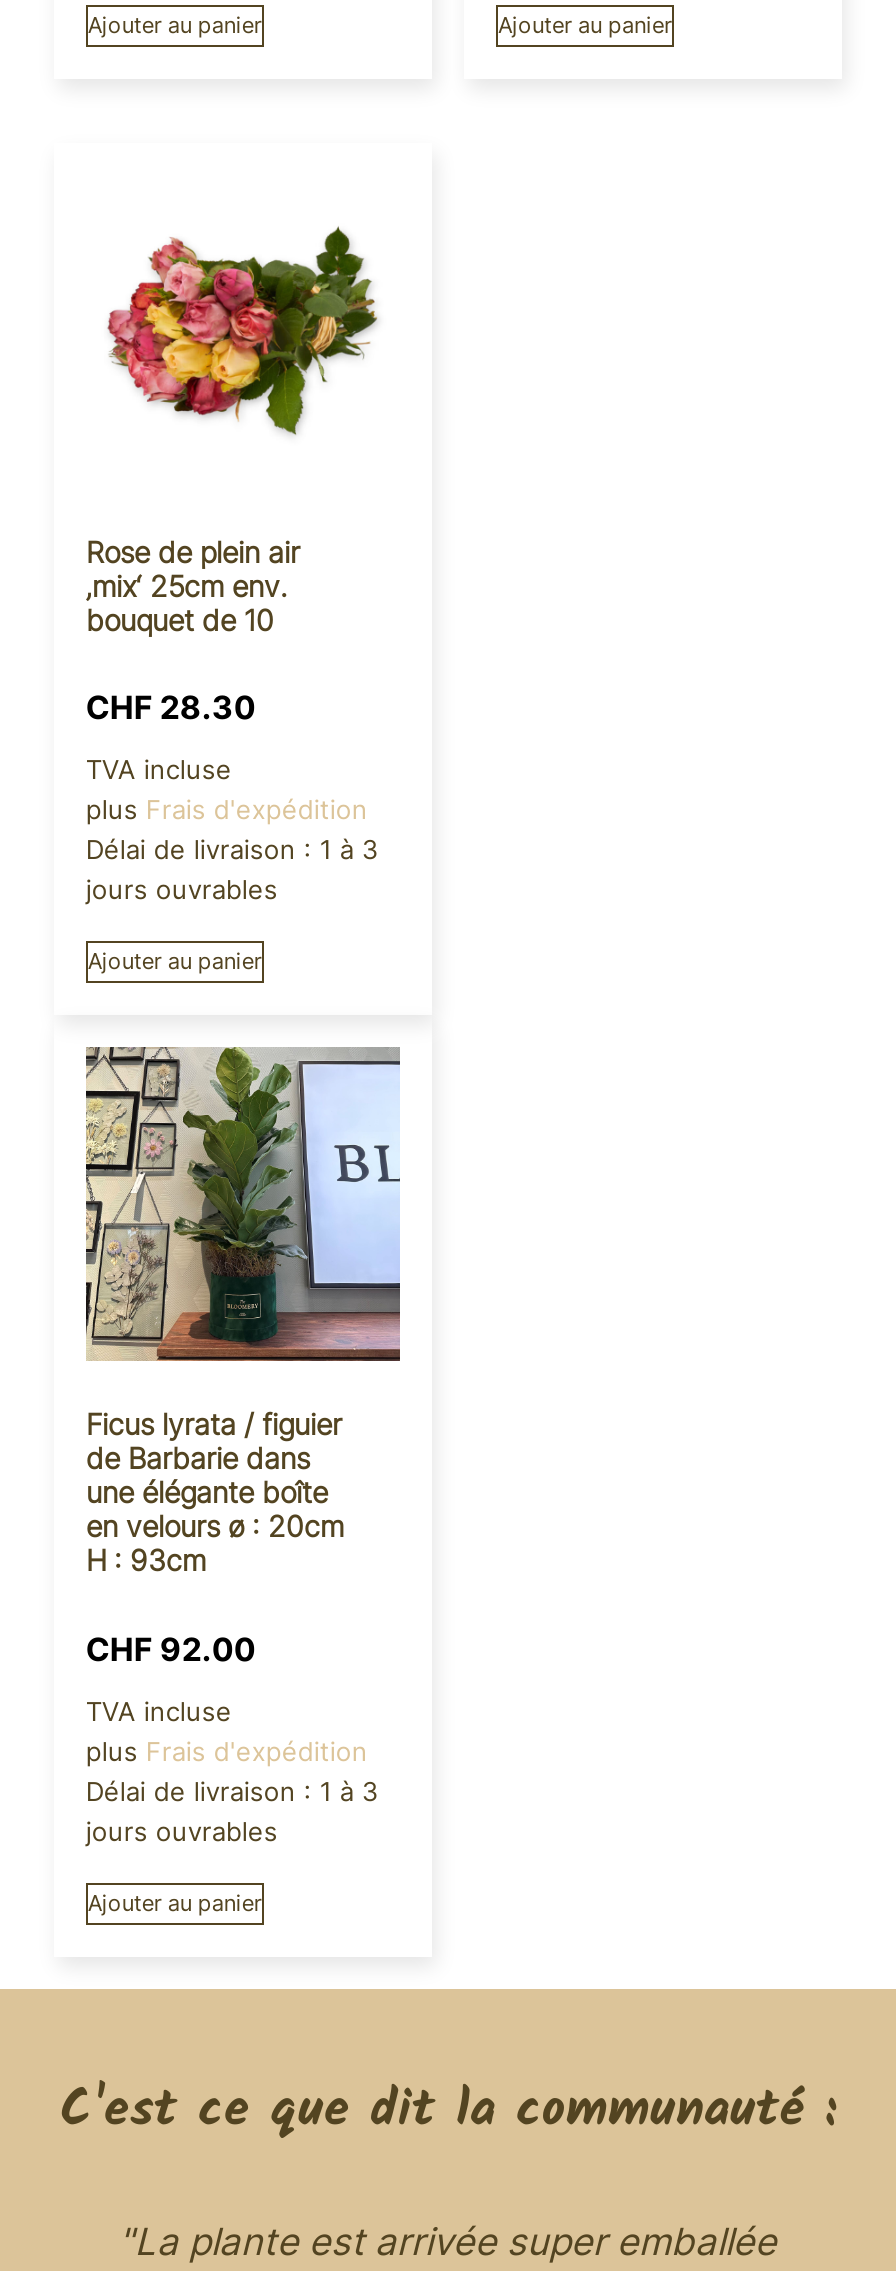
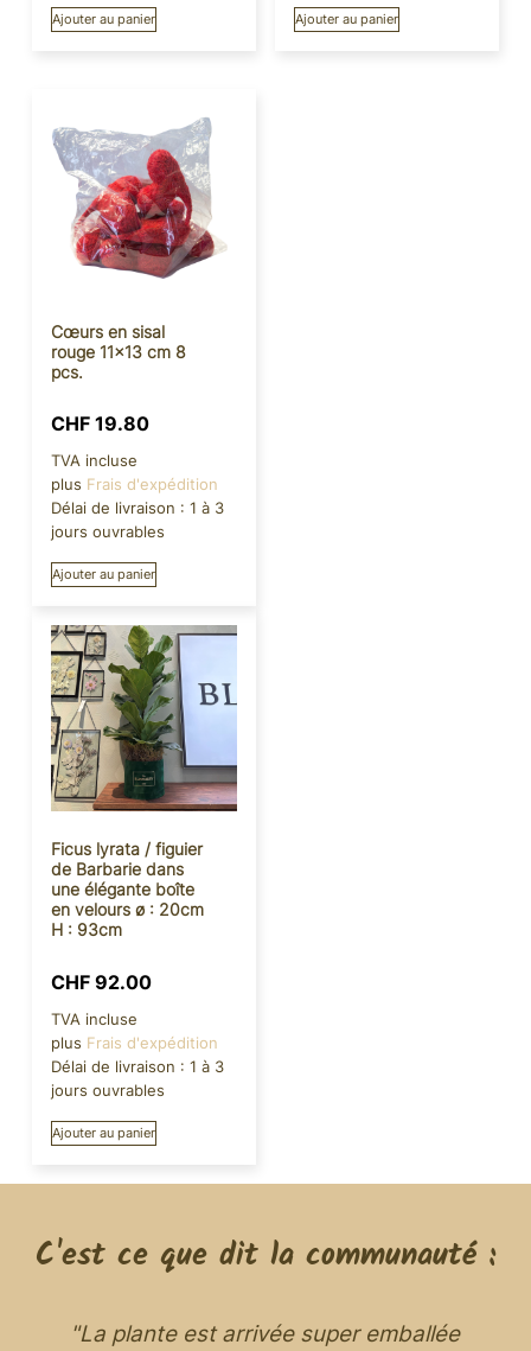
[86,193,380,637] [image] | Rose de plein air | ‚mix‘ 25cm env. | bouquet de 10 -> [51,117,226,382] [image] | Cœurs en sisal | rouge 11×13 cm 8 | pcs.
[86,687,256,727] CHF 28.30 -> [51,412,149,435] CHF 19.80

